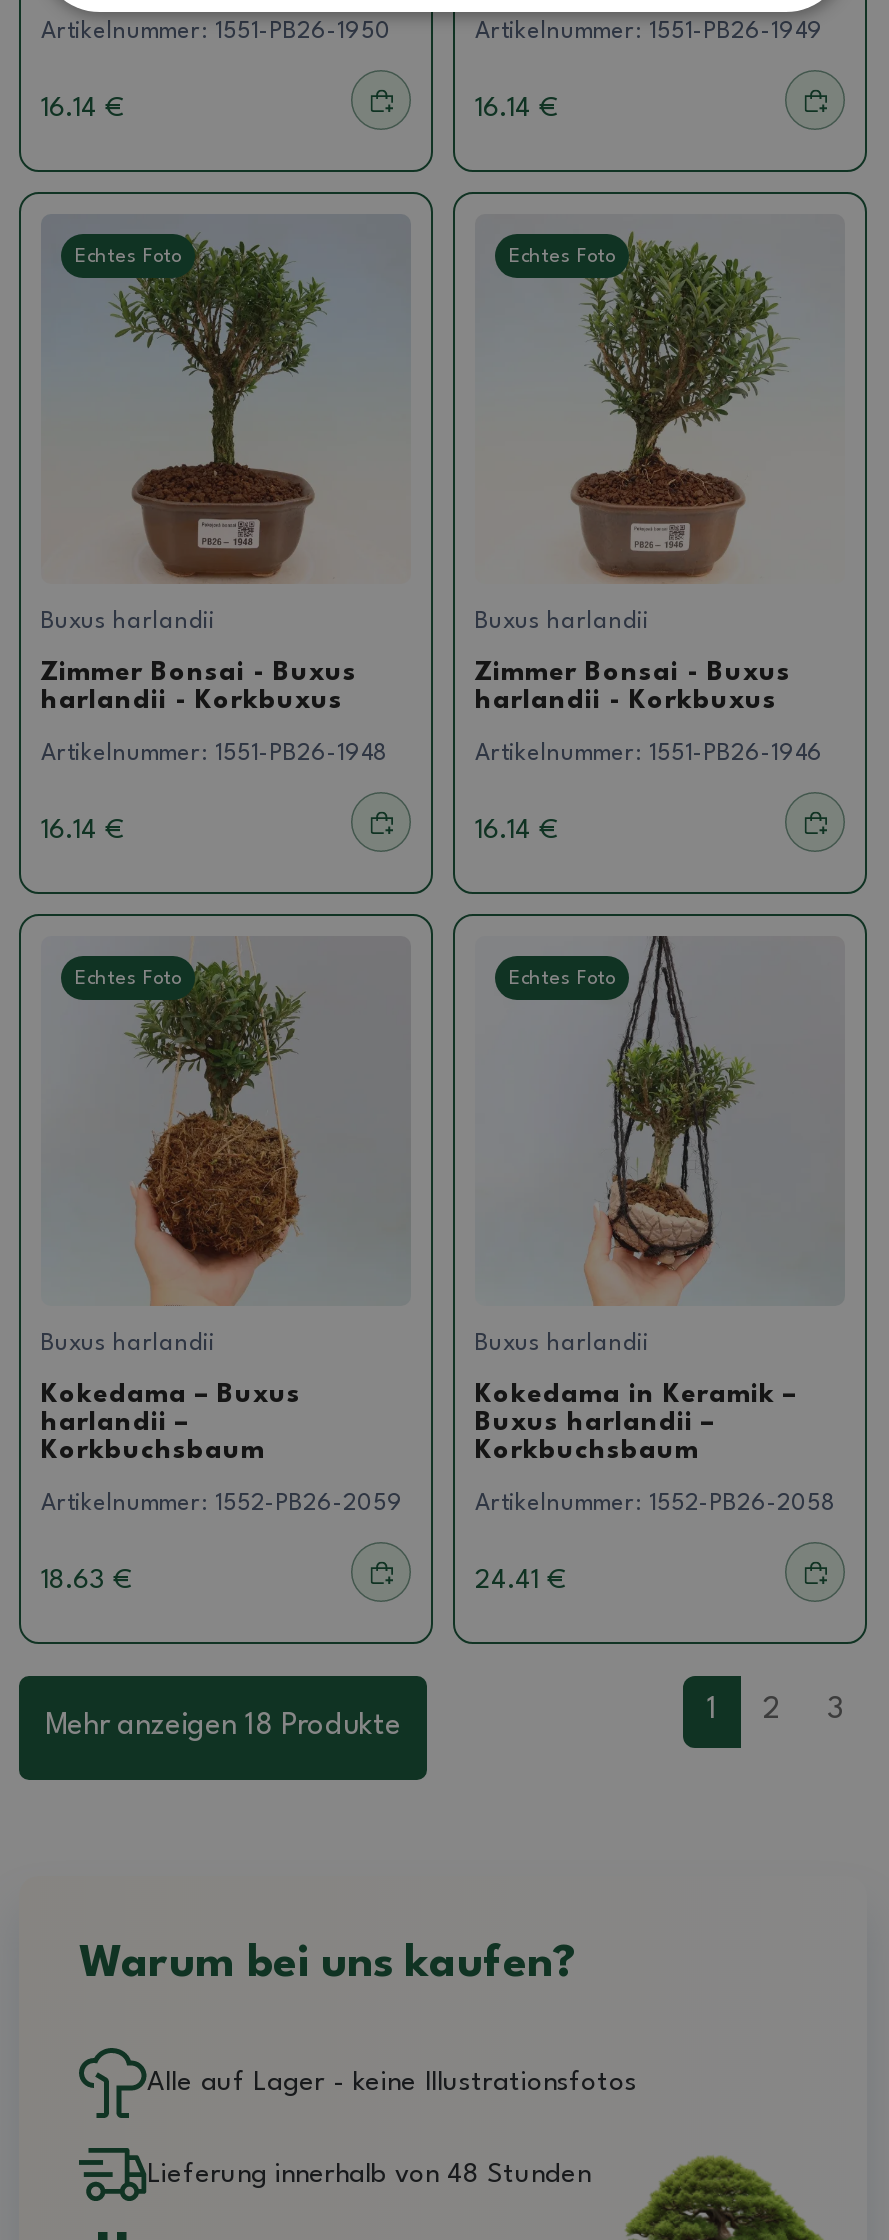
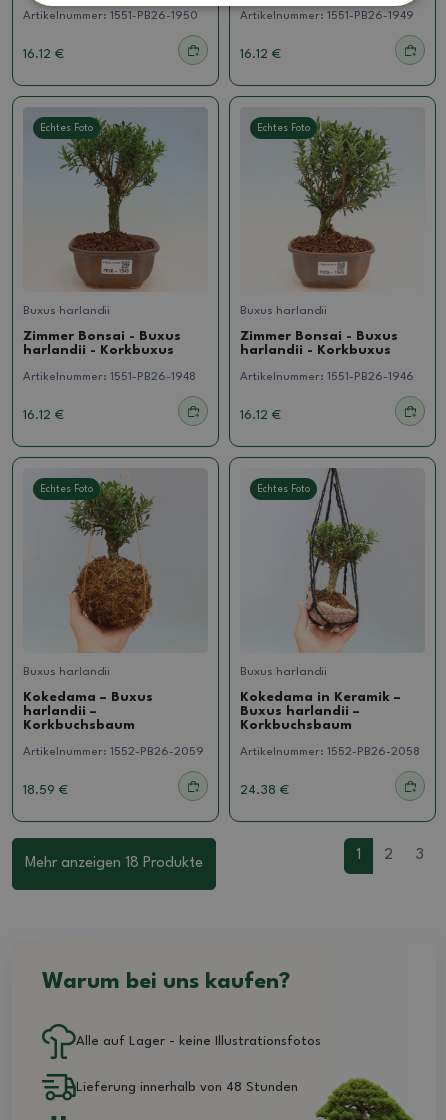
[41,97,123,123] 16.14 € -> [23,48,64,61] 16.12 €
[475,97,557,123] 16.14 € -> [240,48,281,61] 16.12 €
[41,819,123,845] 16.14 € -> [23,409,64,422] 16.12 €
[475,819,557,845] 16.14 € -> [240,409,281,422] 16.12 €
[41,1569,131,1595] 18.63 € -> [23,784,68,797] 18.59 €
[475,1569,565,1595] 24.41 € -> [240,784,289,797] 24.38 €

